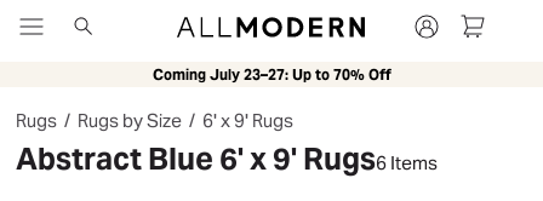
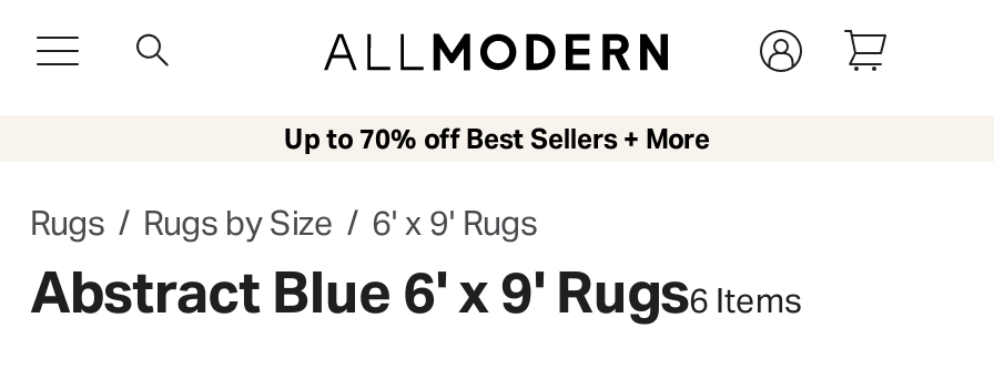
[153,65,390,83] Coming July 23–27: Up to 70% Off -> [284,122,710,155] Up to 70% off Best Sellers + More

